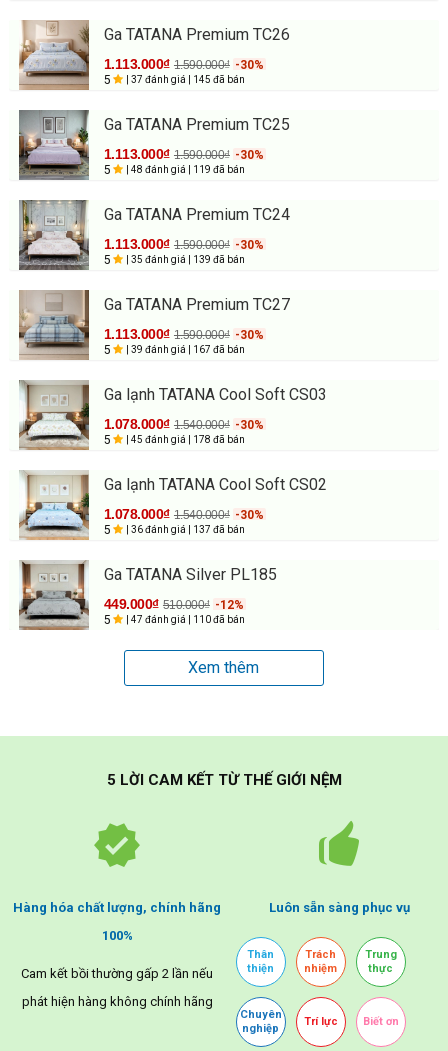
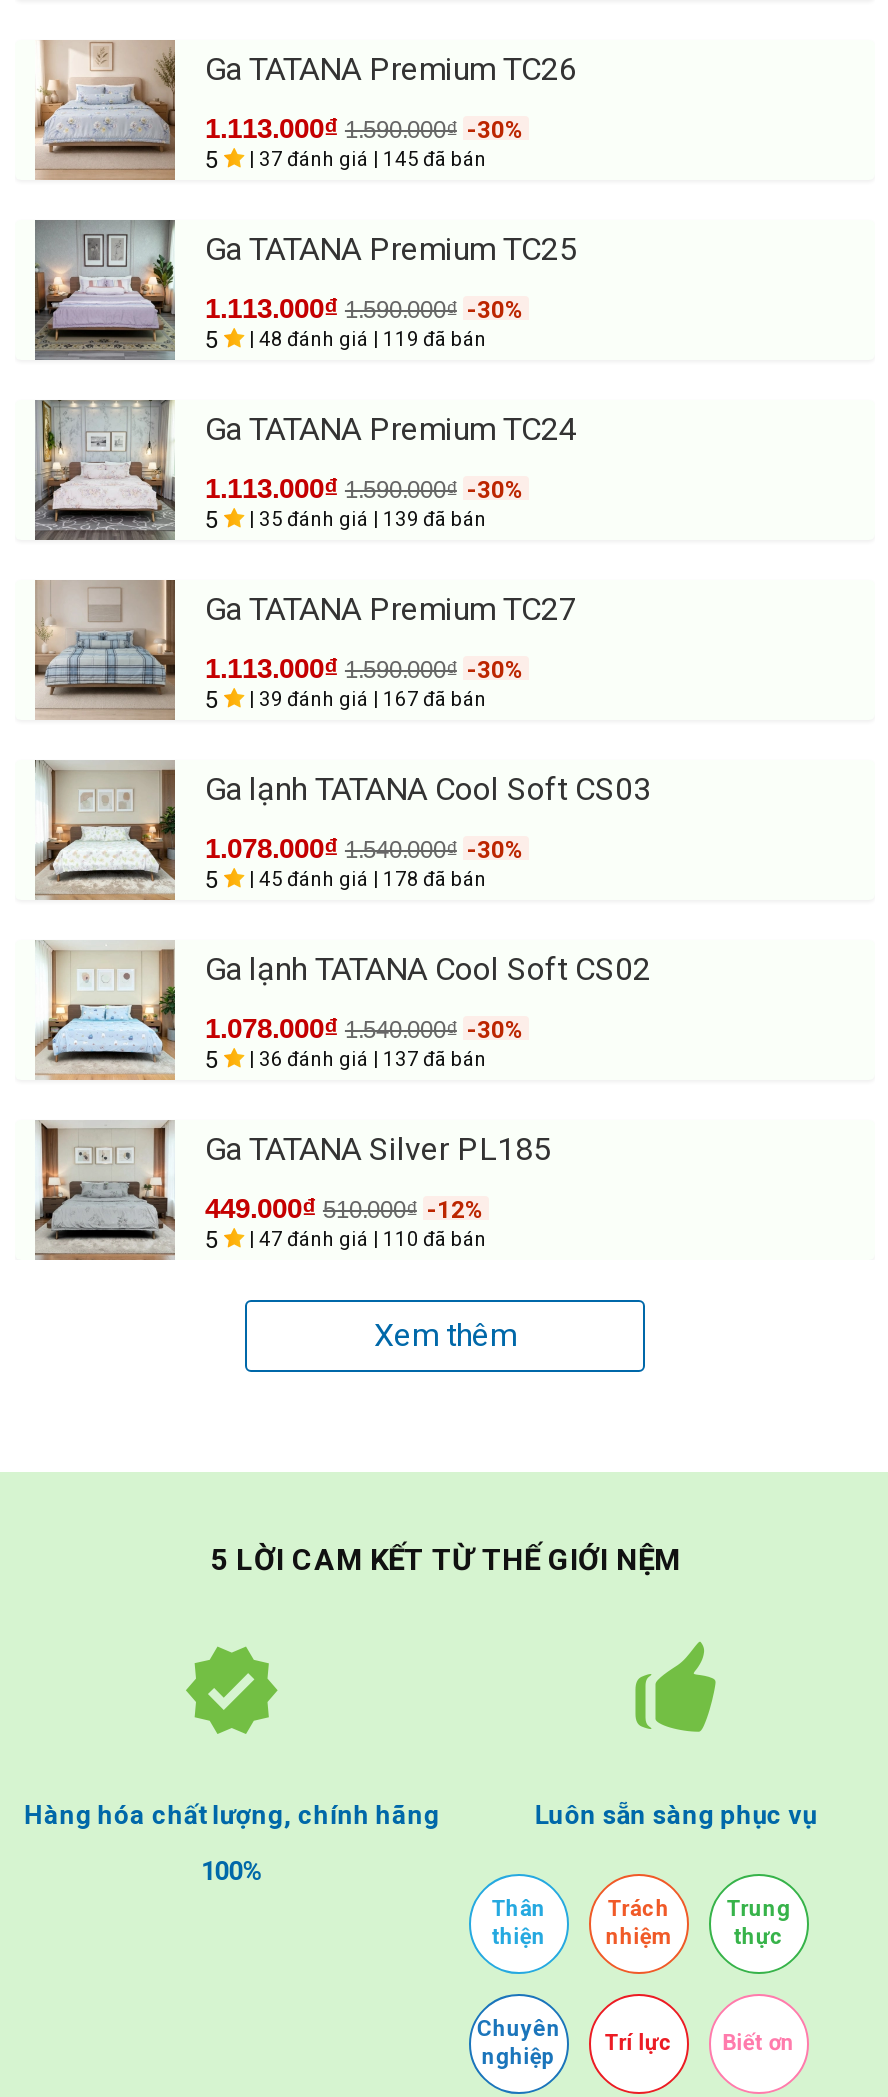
[21,966,213,1009] Cam kết bồi thường gấp 2 lần nếu | phát hiện hàng không chính hãng -> none

